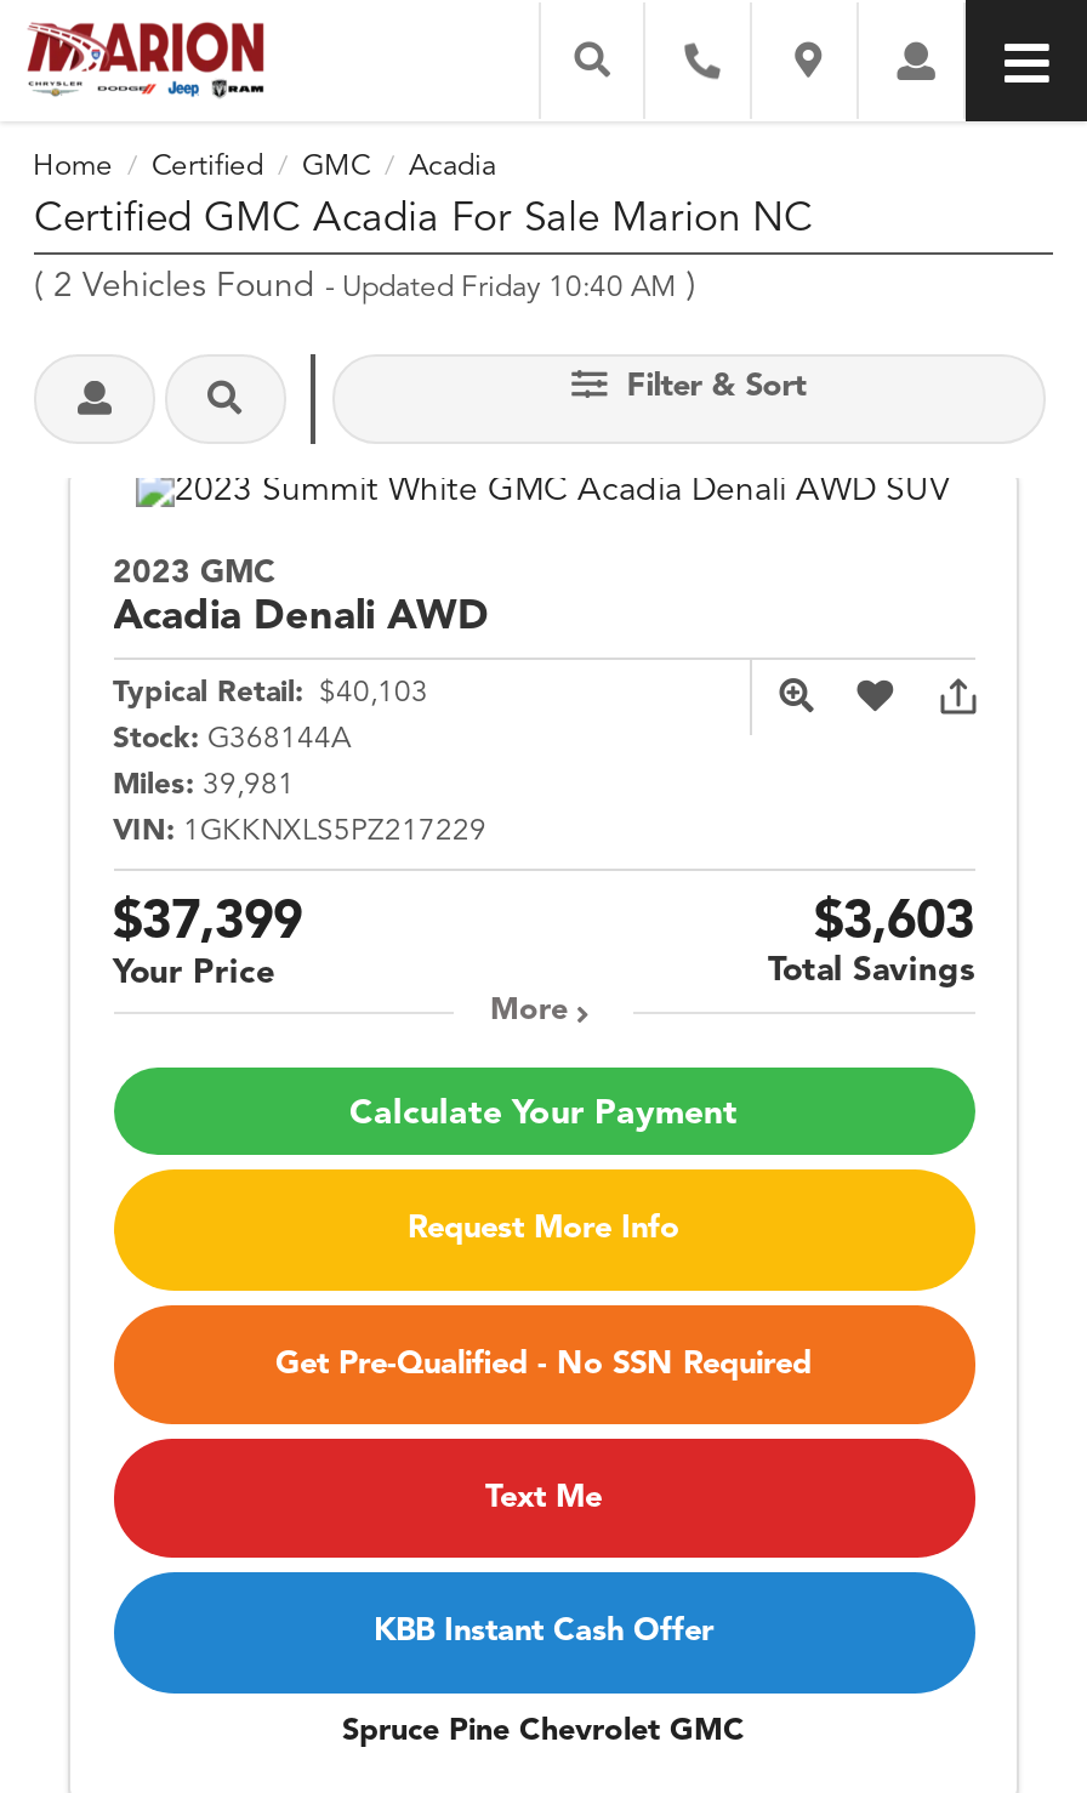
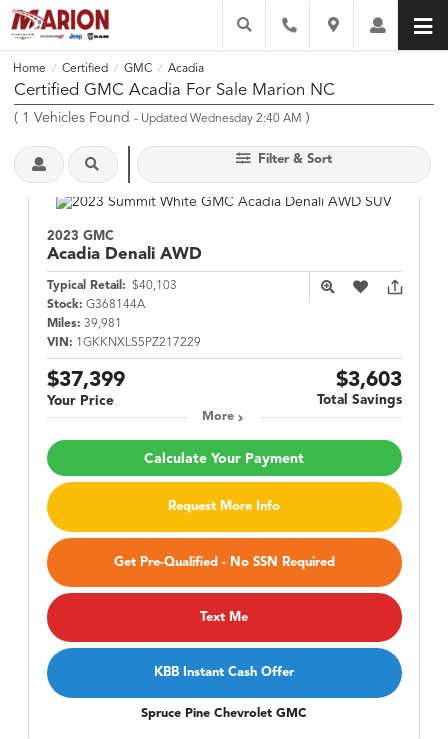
[34,270,696,304] (2 Vehicles Found - Updated Friday 10:40 AM) -> [14,111,310,125] (1 Vehicles Found - Updated Wednesday 2:40 AM)

